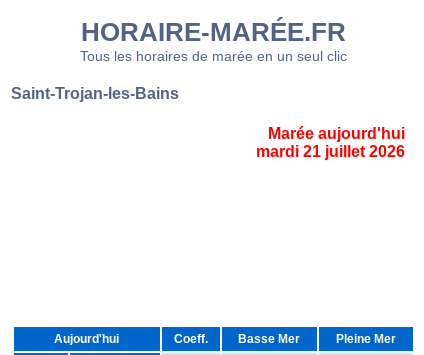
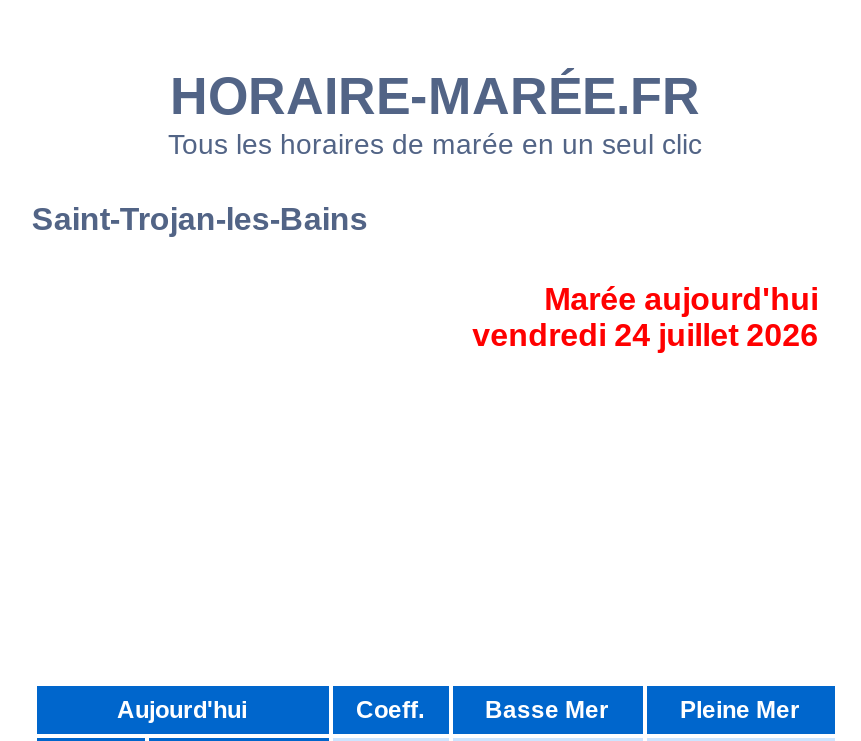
[256,142,405,159] mardi 21 juillet 2026 -> [472,317,818,351] vendredi 24 juillet 2026

